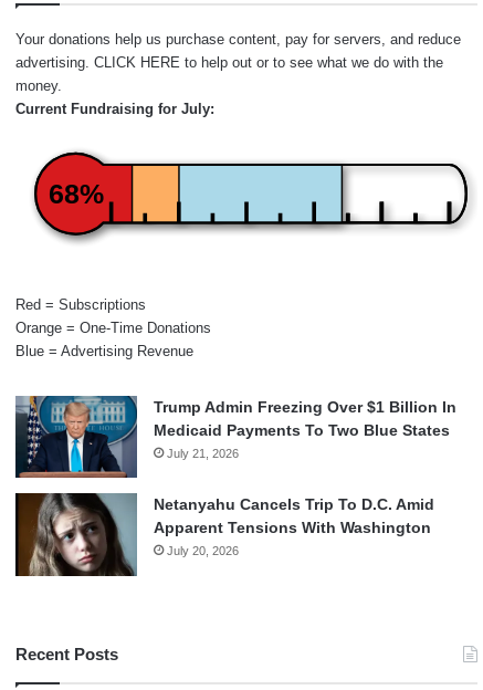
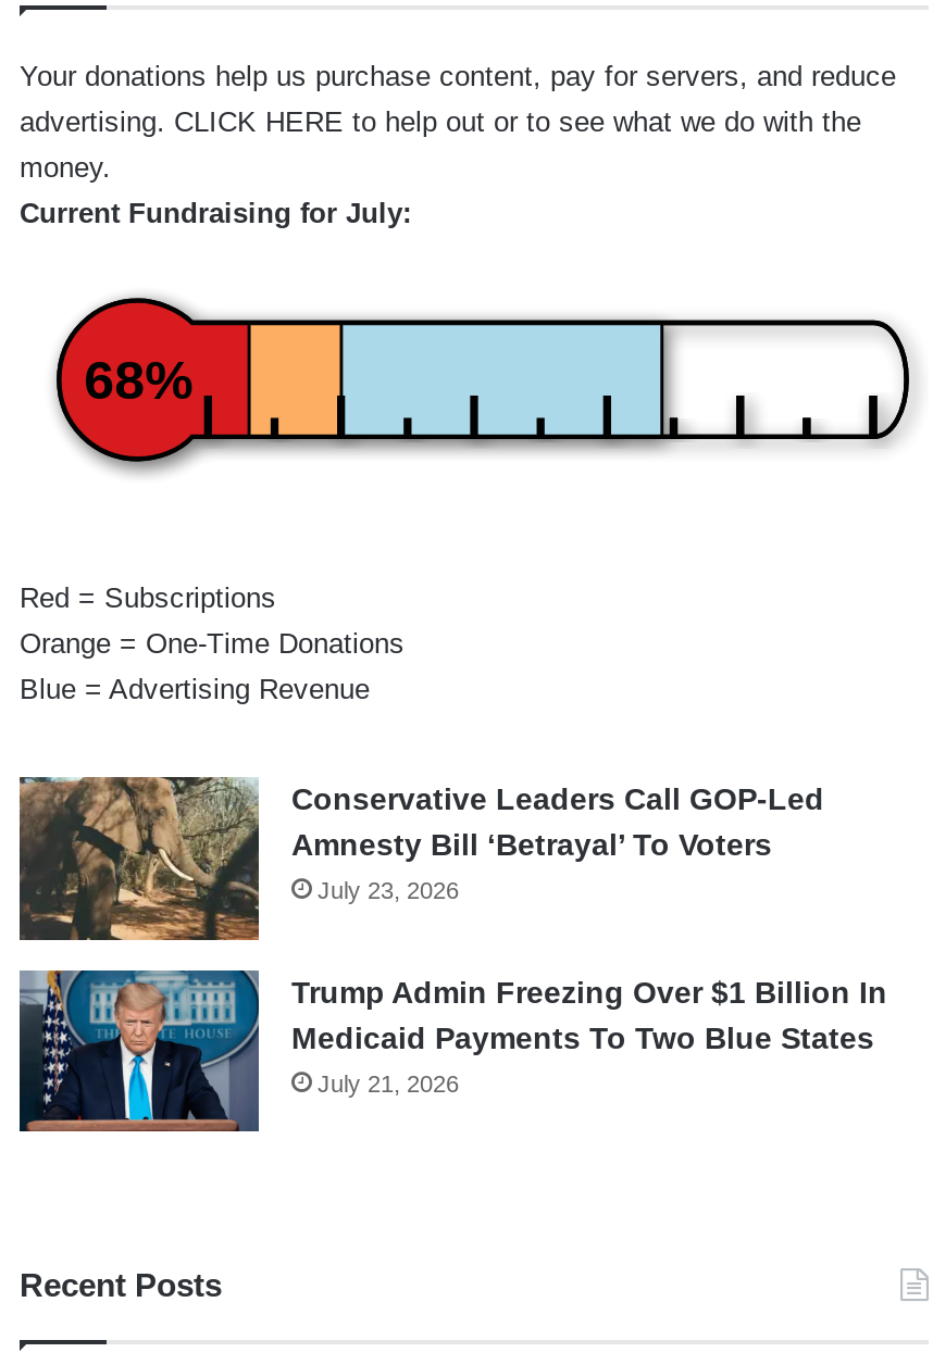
none -> [20,775,824,942] [image] | Conservative Leaders Call GOP-Led | Amnesty Bill ‘Betrayal’ To Voters | July 23, 2026
moved [14,394,456,479] -> [17,966,887,1134]: [image] | Trump Admin Freezing Over $1 Billion In | Medicaid Payments To Two Blue States | July 21, 2026
[15,492,434,577] [image] | Netanyahu Cancels Trip To D.C. Amid | Apparent Tensions With Washington | July 20, 2026 -> none

